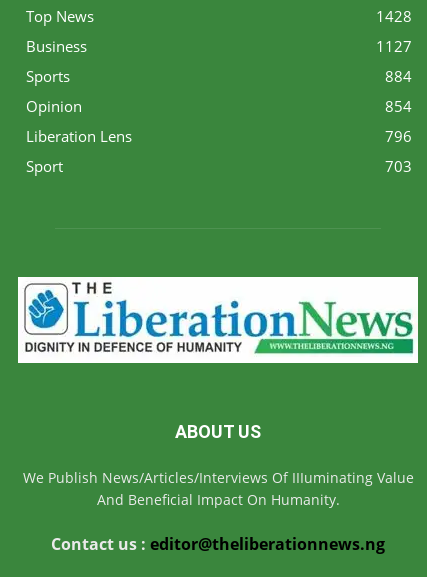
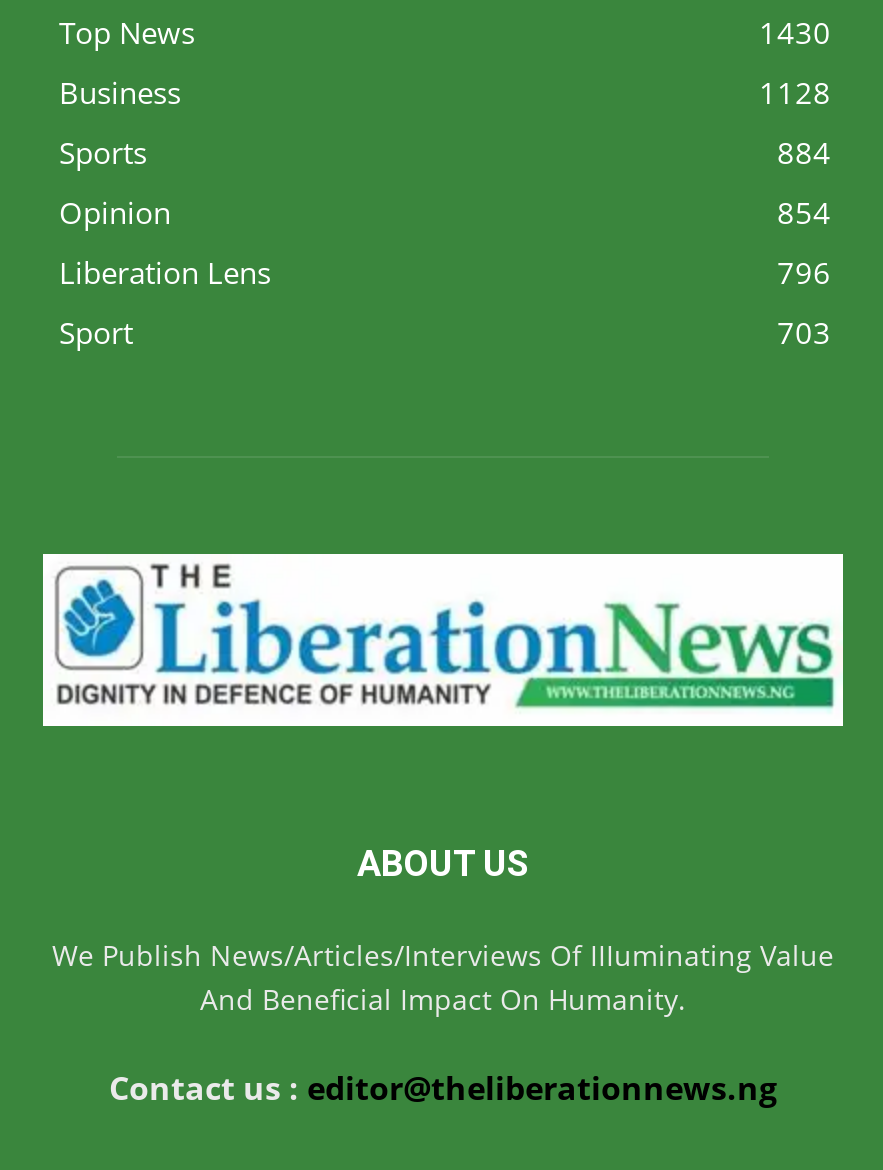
[376,6,412,26] 1428 -> [759,13,831,53] 1430
[376,36,412,56] 1127 -> [759,73,831,113] 1128

